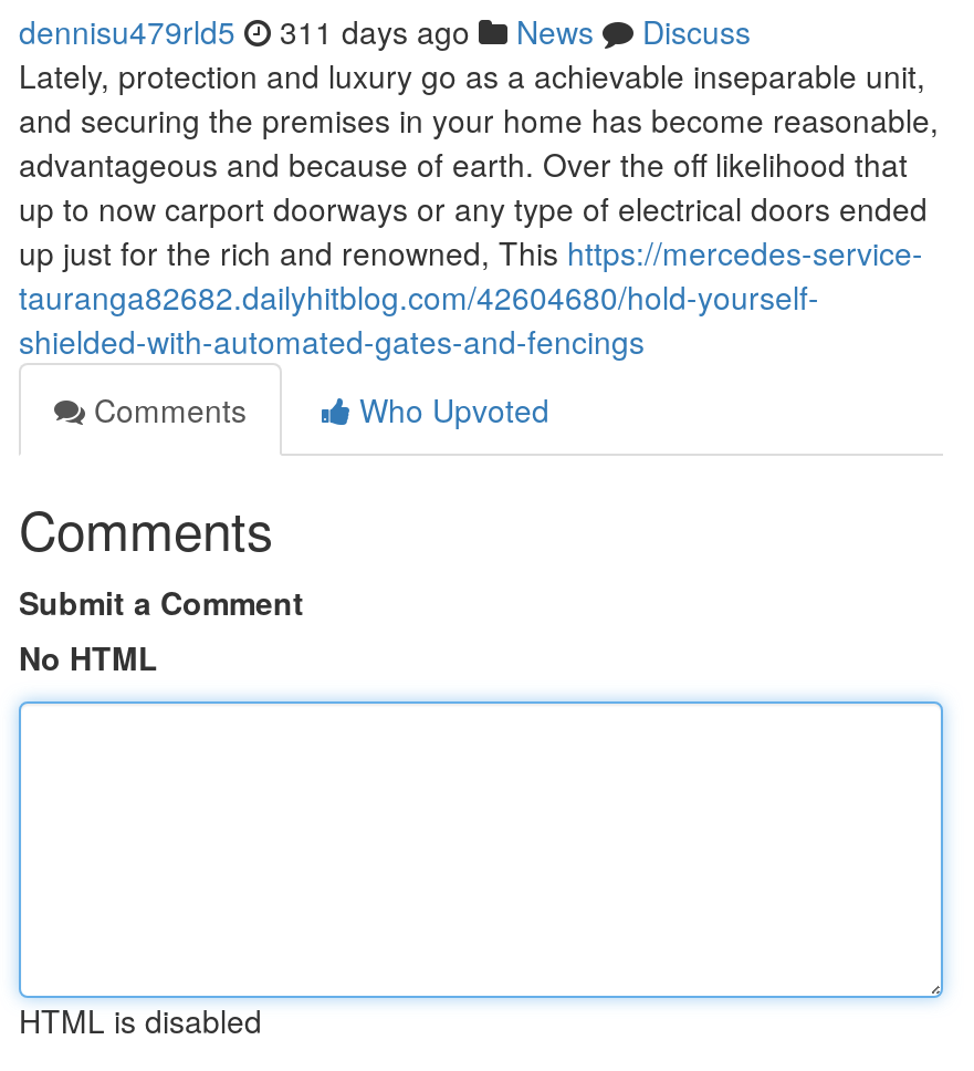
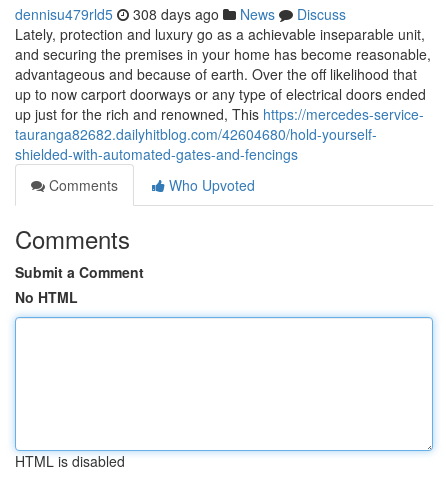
[19,9,751,53] dennisu479rld5 311 days ago News Discuss -> [15,4,346,24] dennisu479rld5 308 days ago News Discuss

